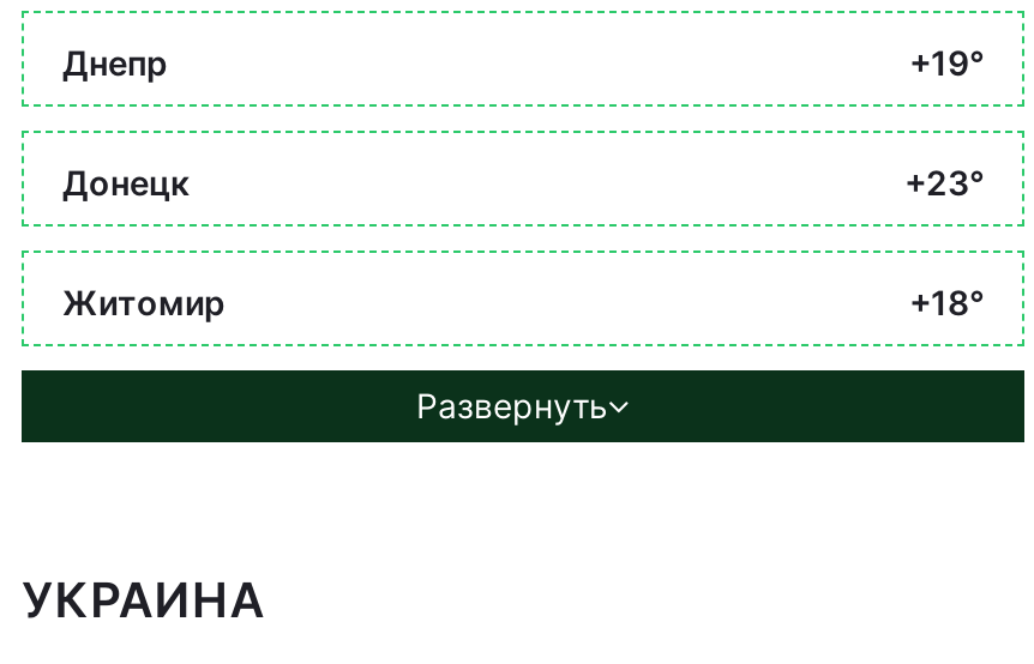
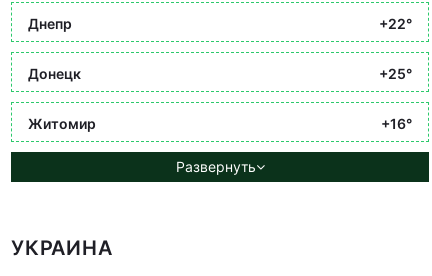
[909,41,984,82] +19° -> [379,14,412,31] +22°
[904,161,984,201] +23° -> [379,64,412,81] +25°
[909,280,984,321] +18° -> [381,114,412,131] +16°

